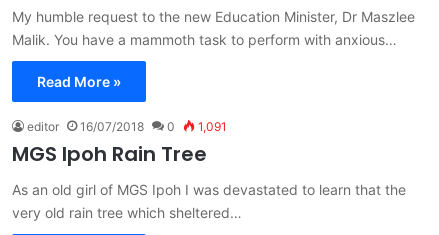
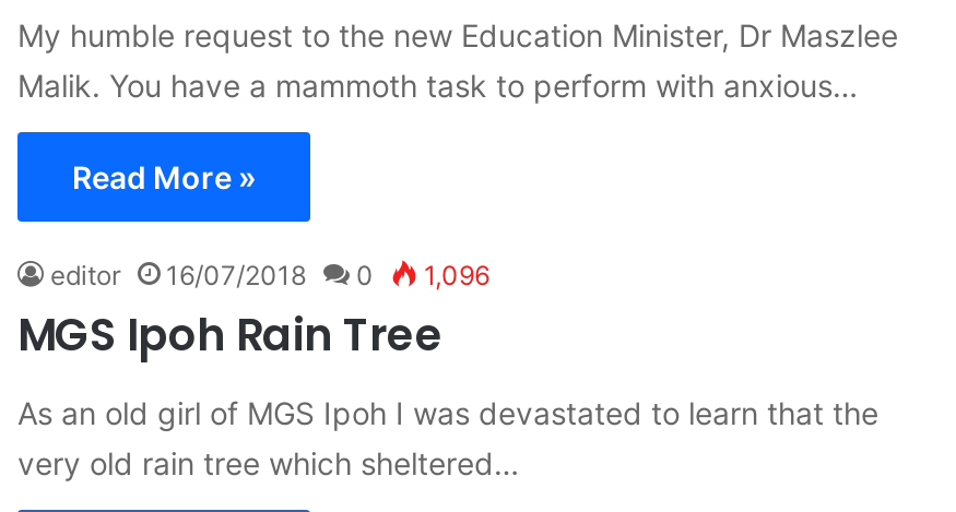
[27,119,227,134] editor 16/07/2018 0 1,091 -> [50,259,489,292] editor 16/07/2018 0 1,096

